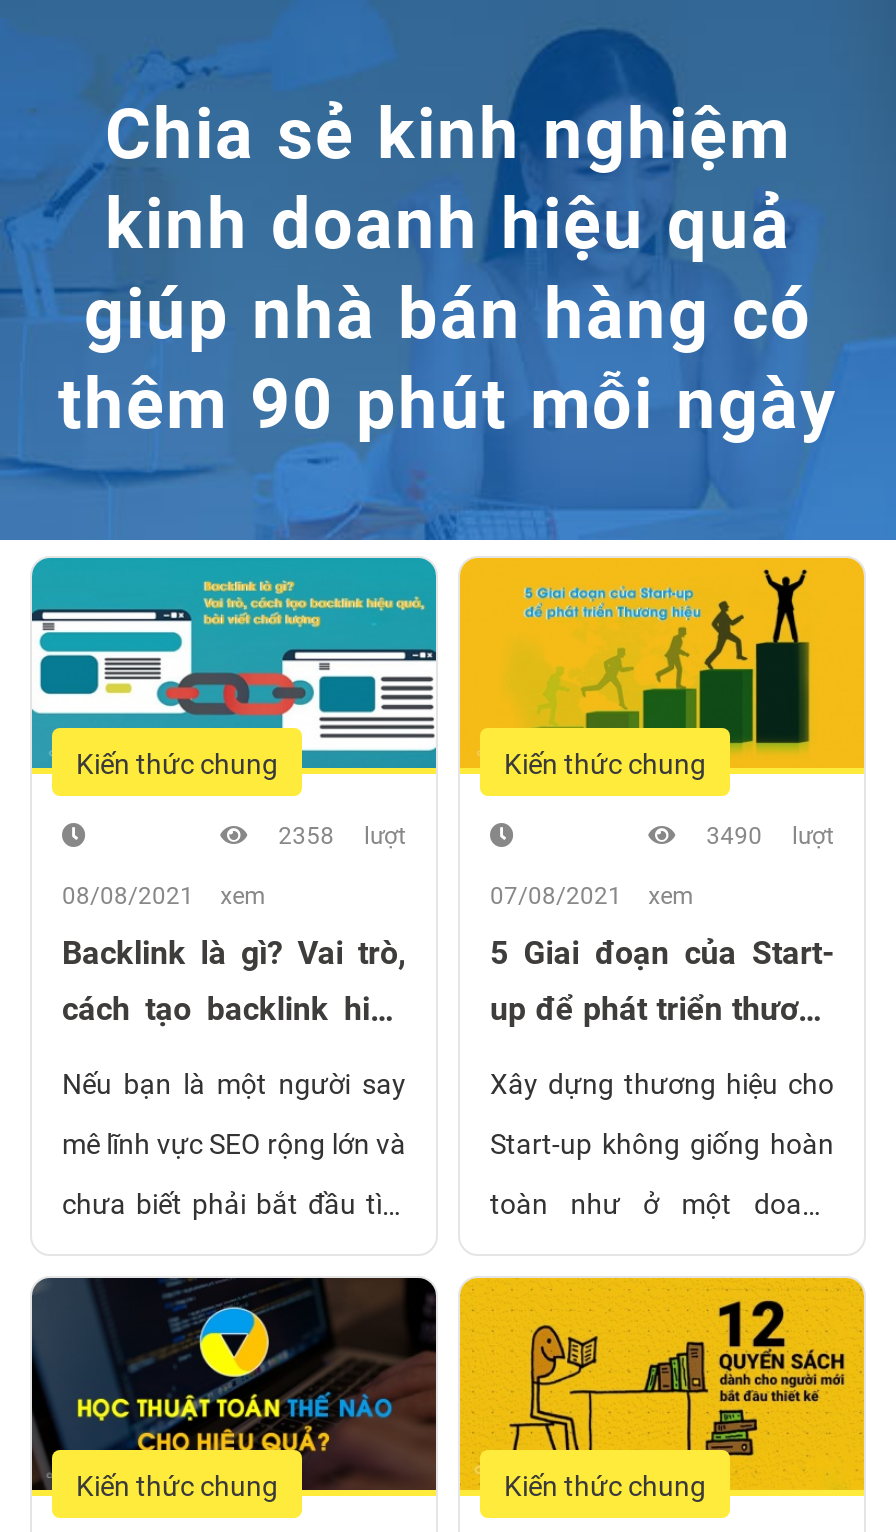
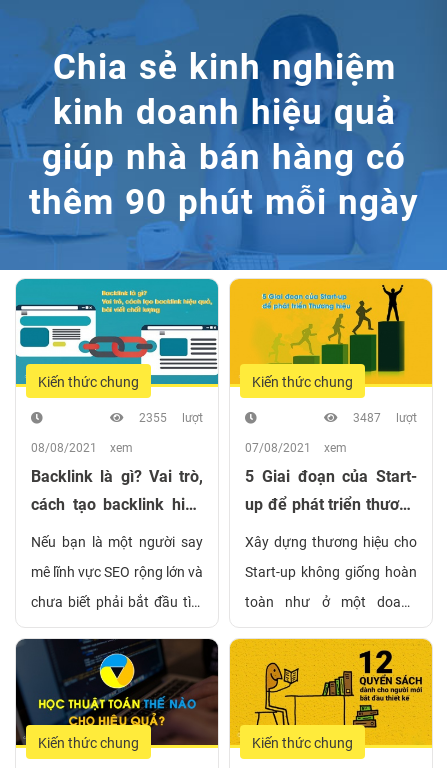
[248,823,406,851] 2358 lượt -> [124,411,203,425] 2355 lượt
[676,823,834,851] 3490 lượt -> [338,411,417,425] 3487 lượt

